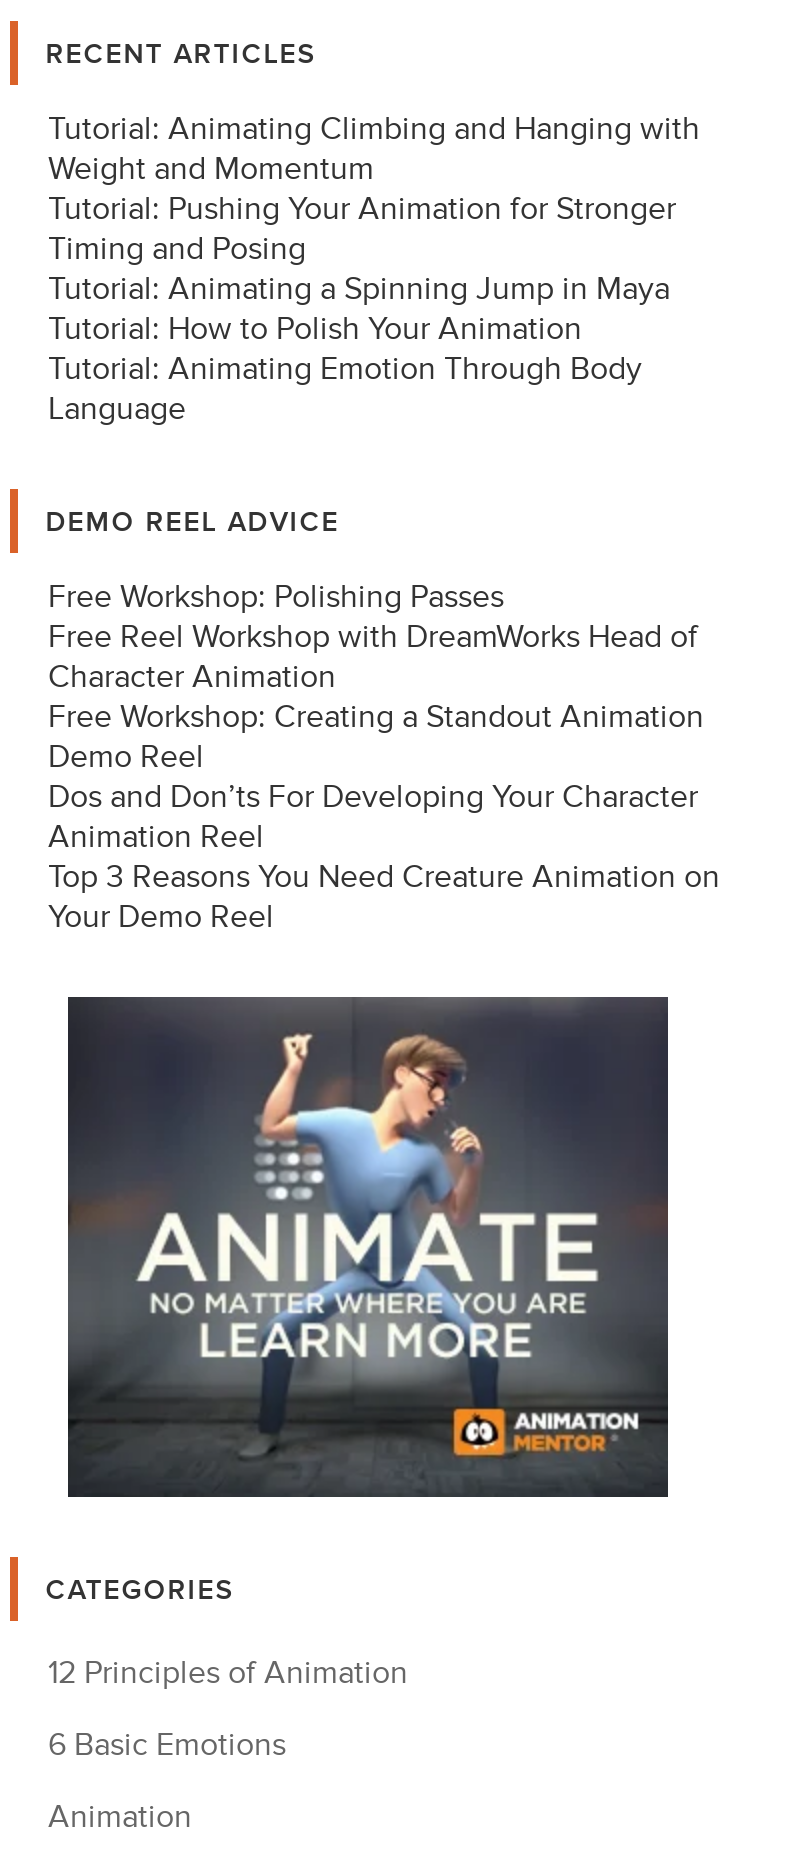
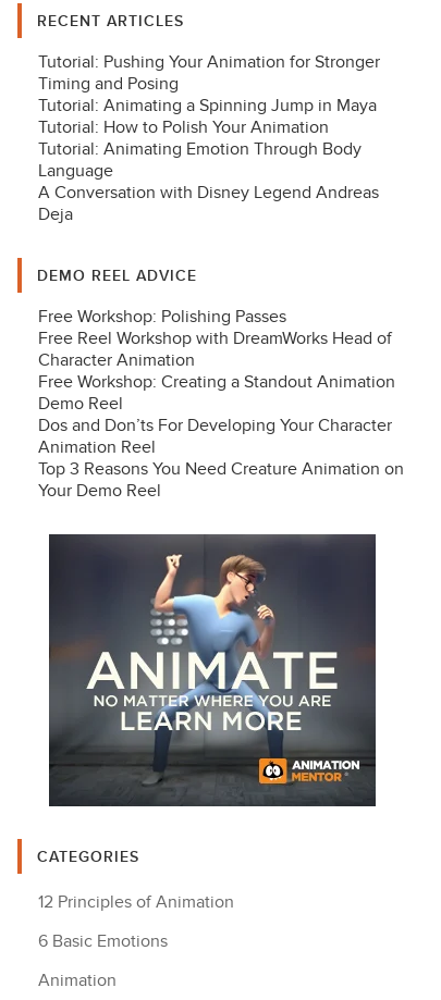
[48,111,700,187] Tutorial: Animating Climbing and Hanging with | Weight and Momentum -> none
moved [48,191,676,427] -> [38,52,380,180]: Tutorial: Pushing Your Animation for Stronger | Timing and Posing | Tutorial: Animating a Spinning Jump in Maya | Tutorial: How to Polish Your Animation | Tutorial: Animating Emotion Through Body | Language
none -> [38,183,379,224] A Conversation with Disney Legend Andreas | Deja

